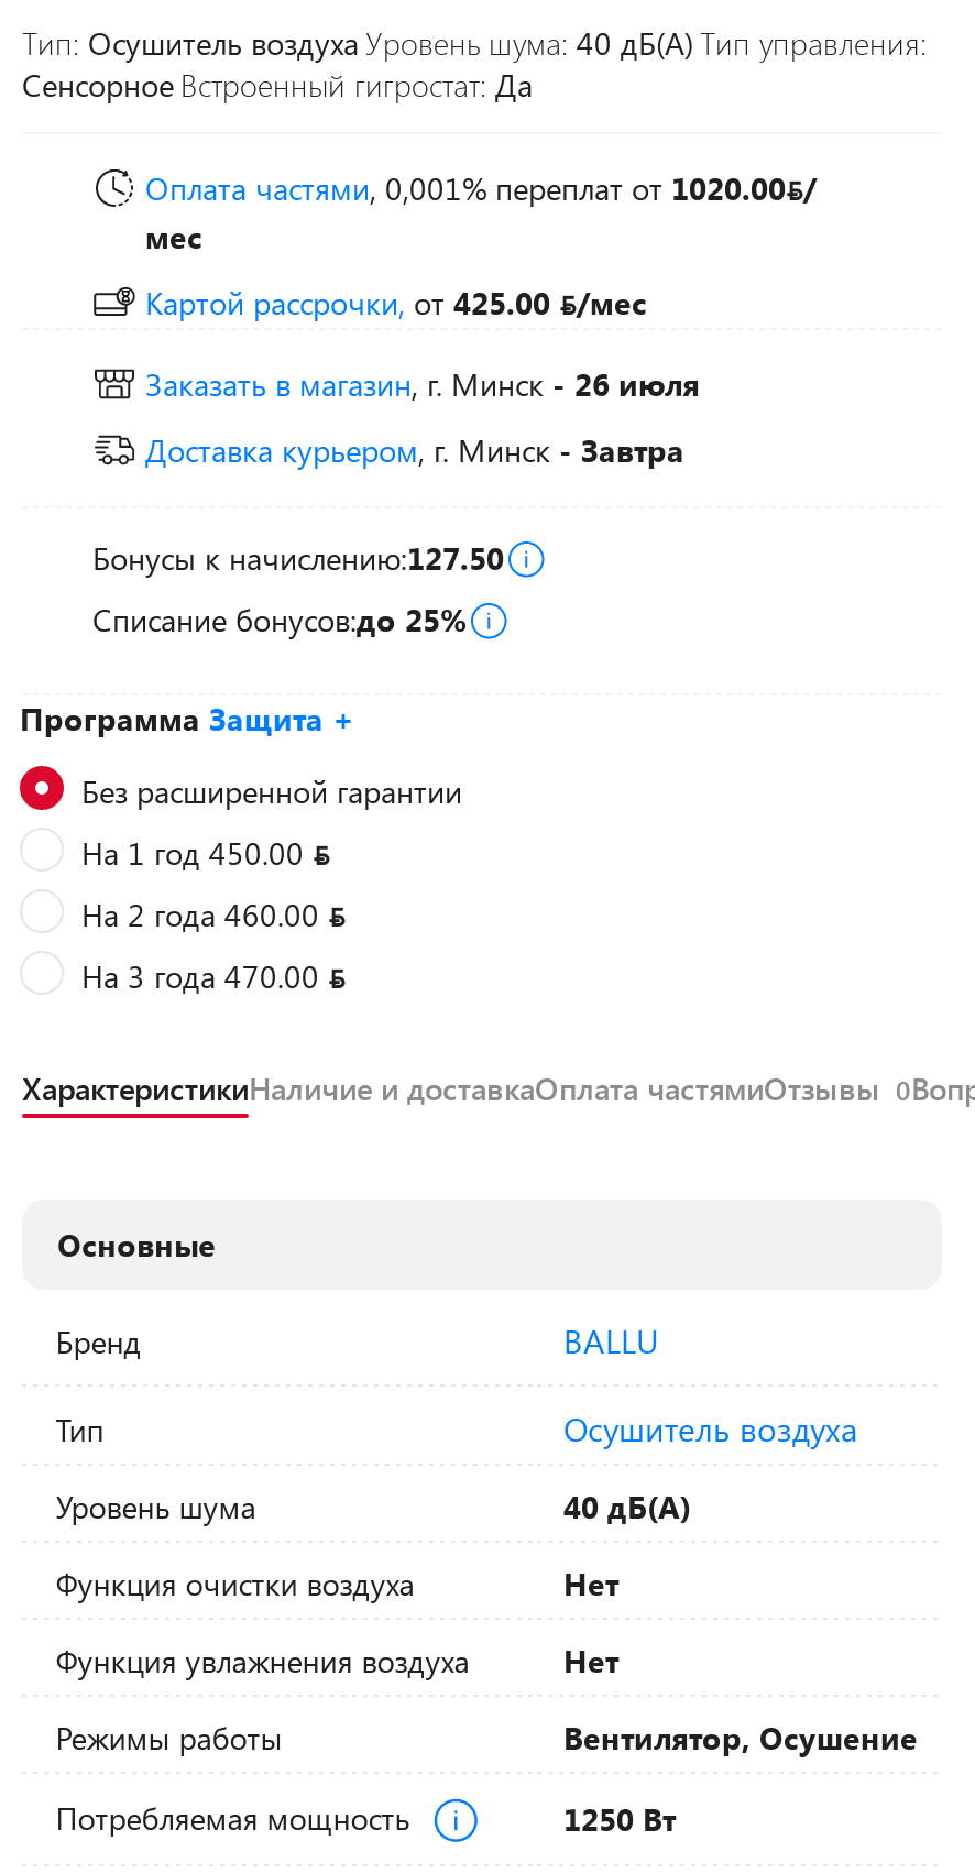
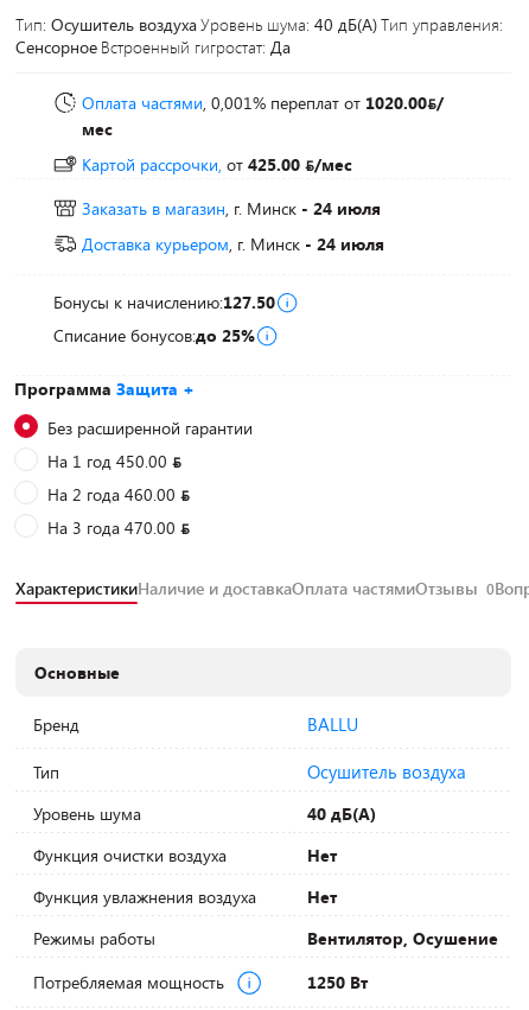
[145,363,700,405] Заказать в магазин, г. Минск - 26 июля -> [82,197,381,220] Заказать в магазин, г. Минск - 24 июля
[145,429,684,471] Доставка курьером, г. Минск - Завтра -> [82,233,384,255] Доставка курьером, г. Минск - 24 июля

